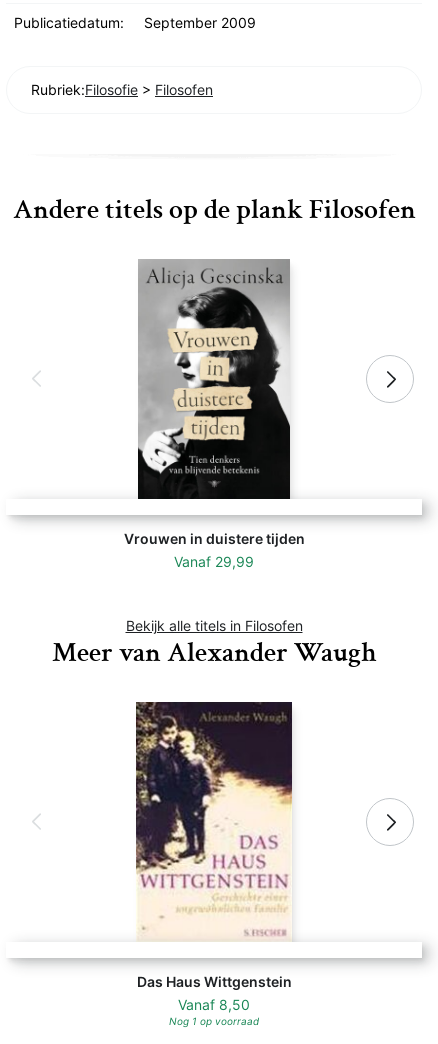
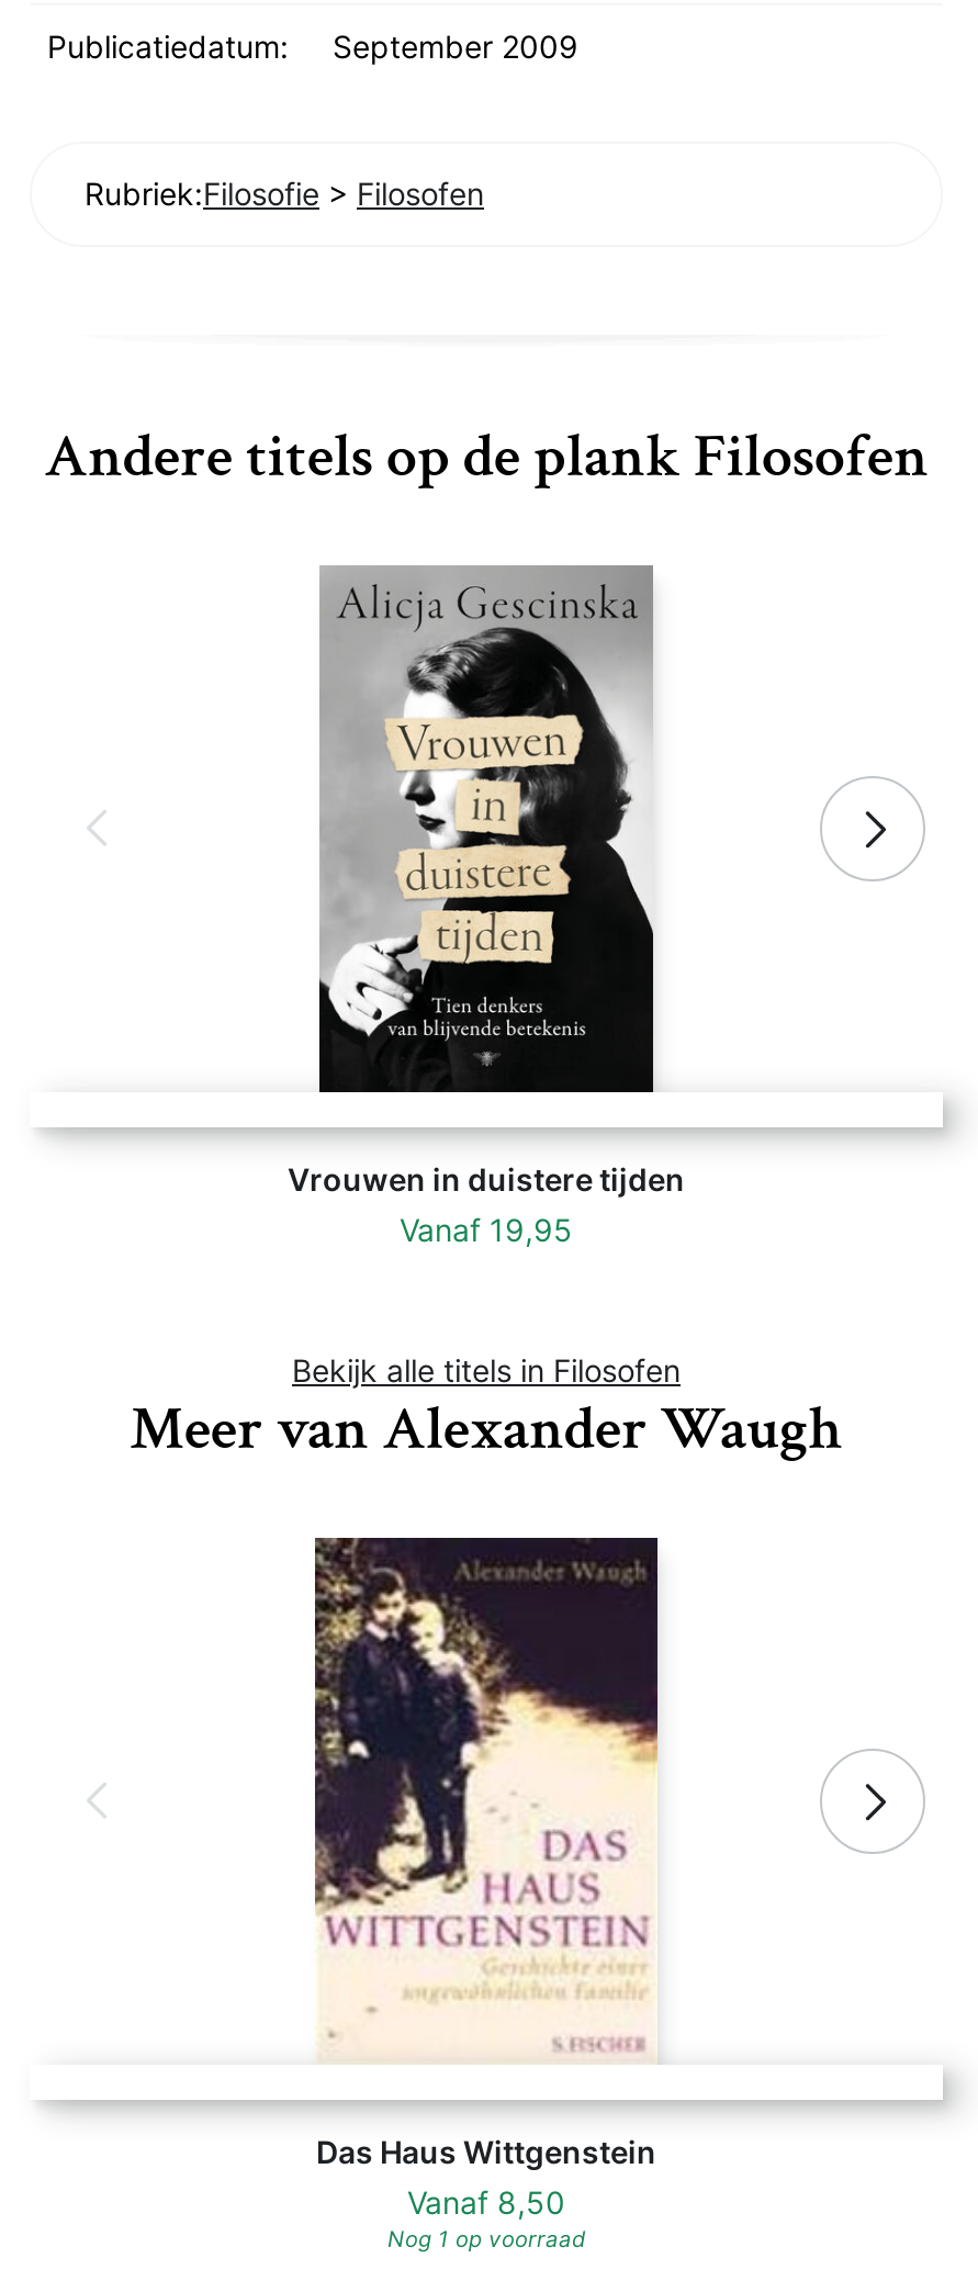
[174,553,254,570] Vanaf 29,99 -> [400,1211,573,1249] Vanaf 19,95

